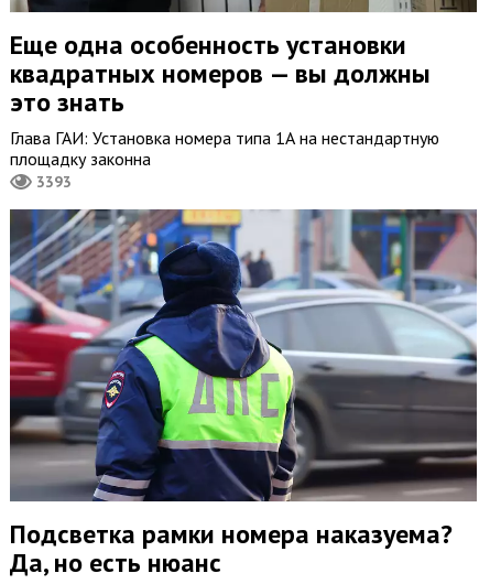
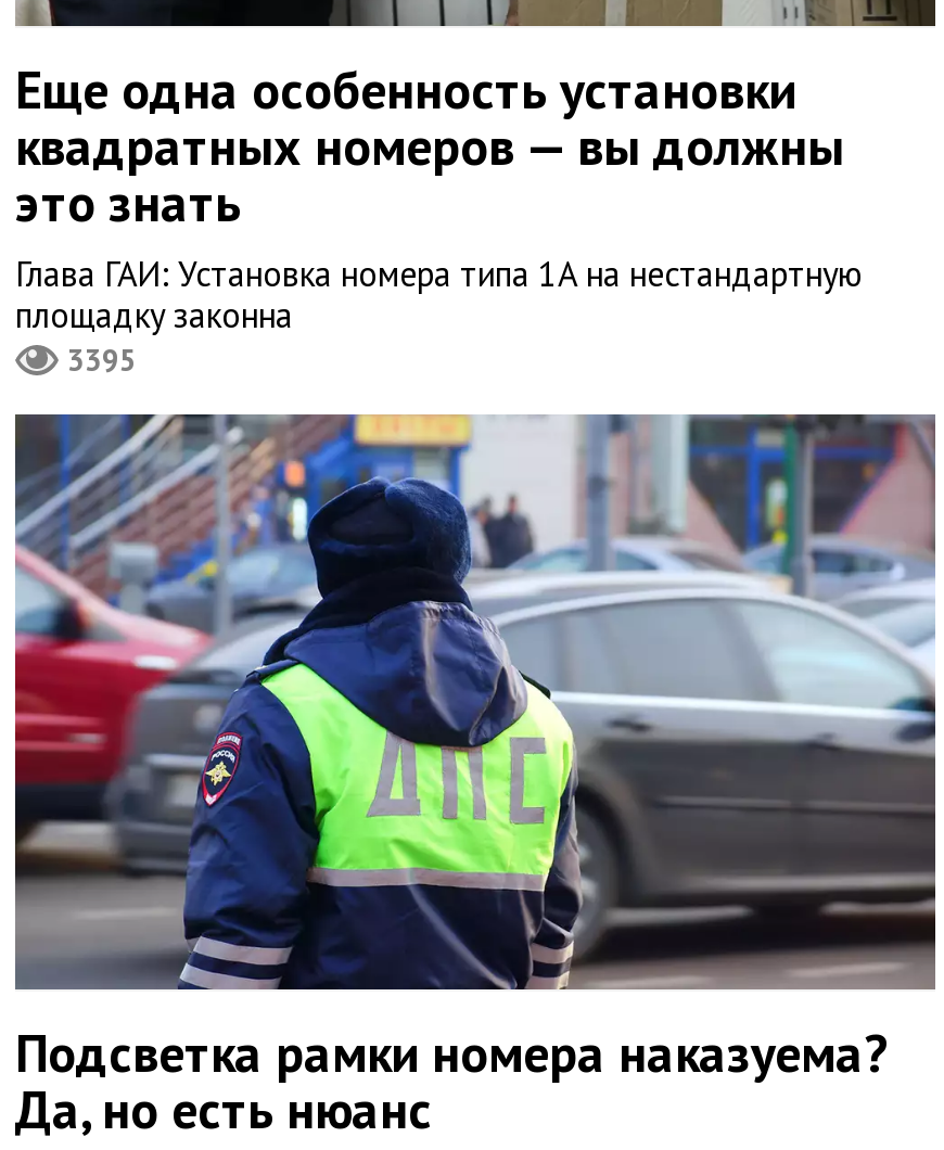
[36,172,72,192] 3393 -> [67,339,137,378] 3395

